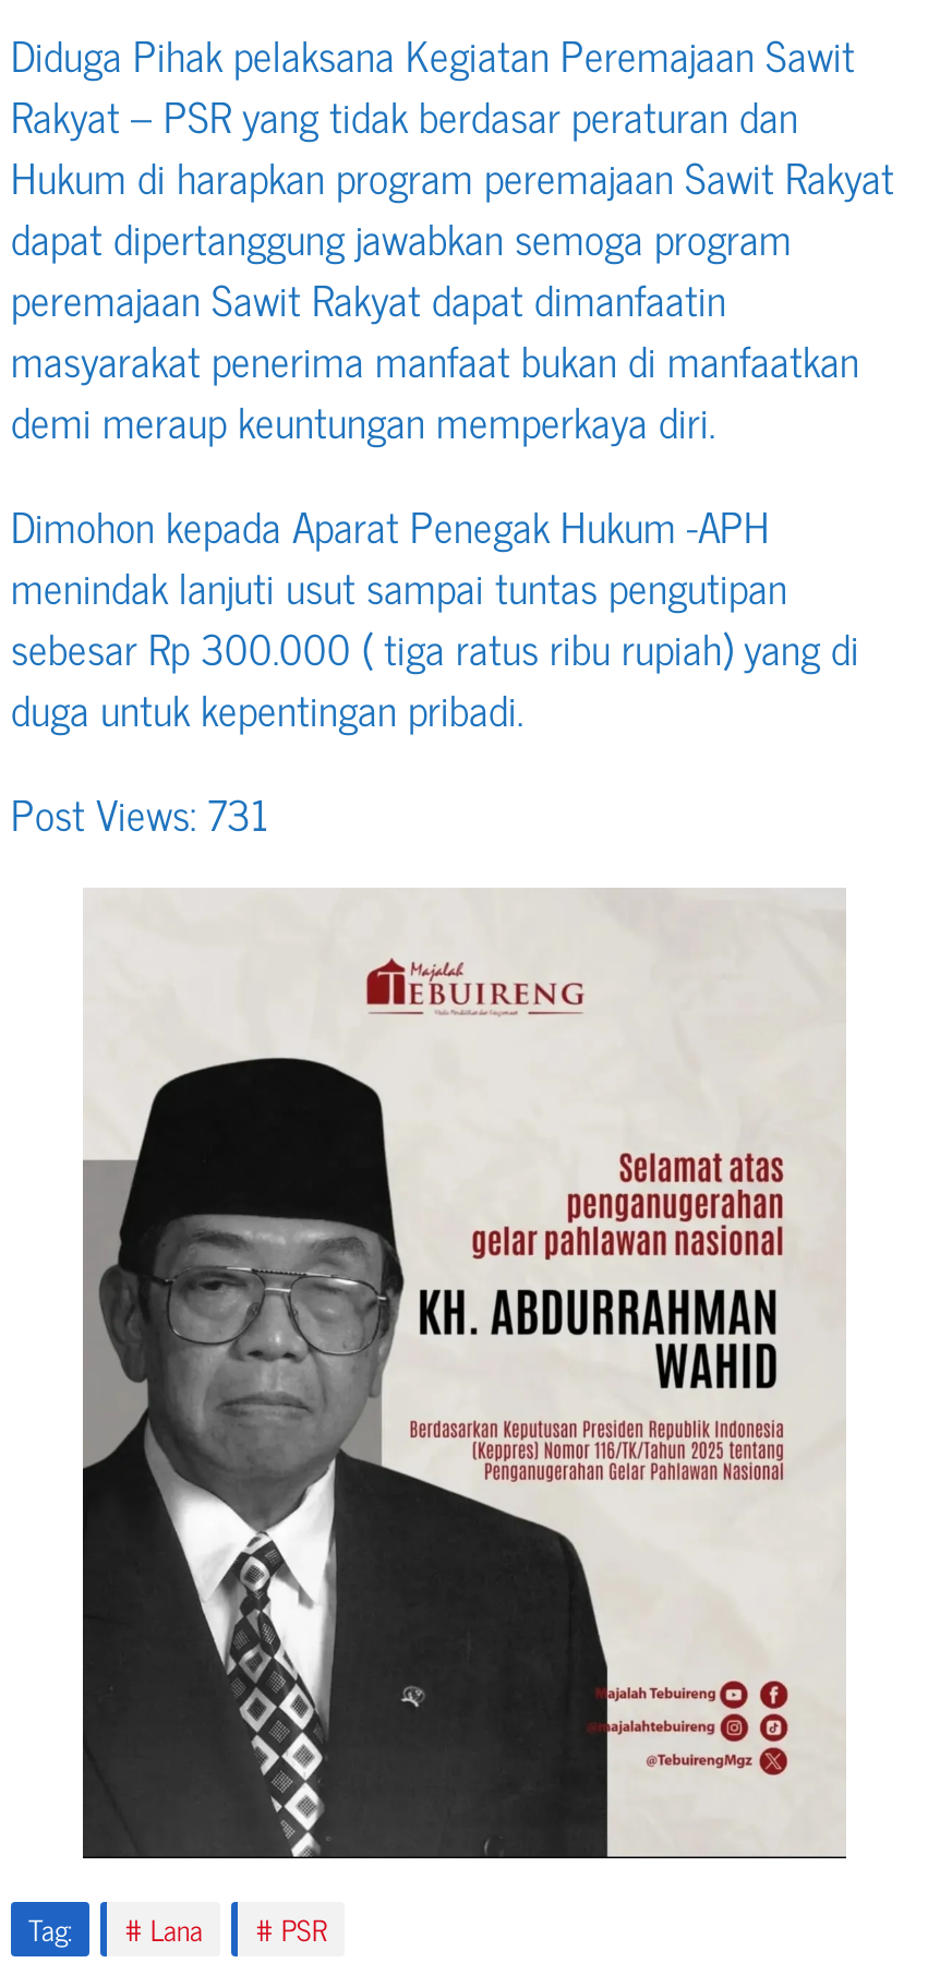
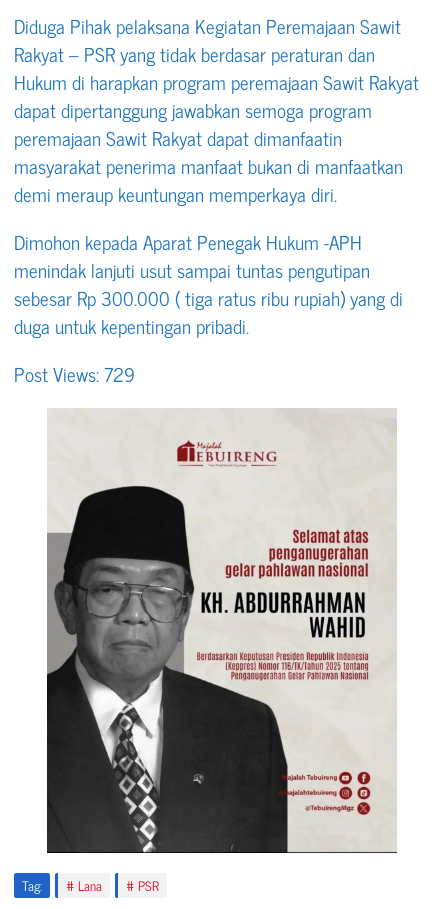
[11,779,268,846] Post Views: 731 -> [14,358,135,389] Post Views: 729

